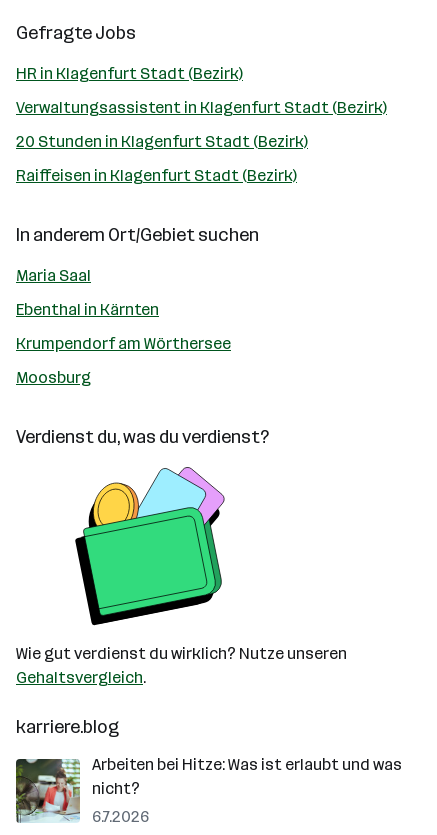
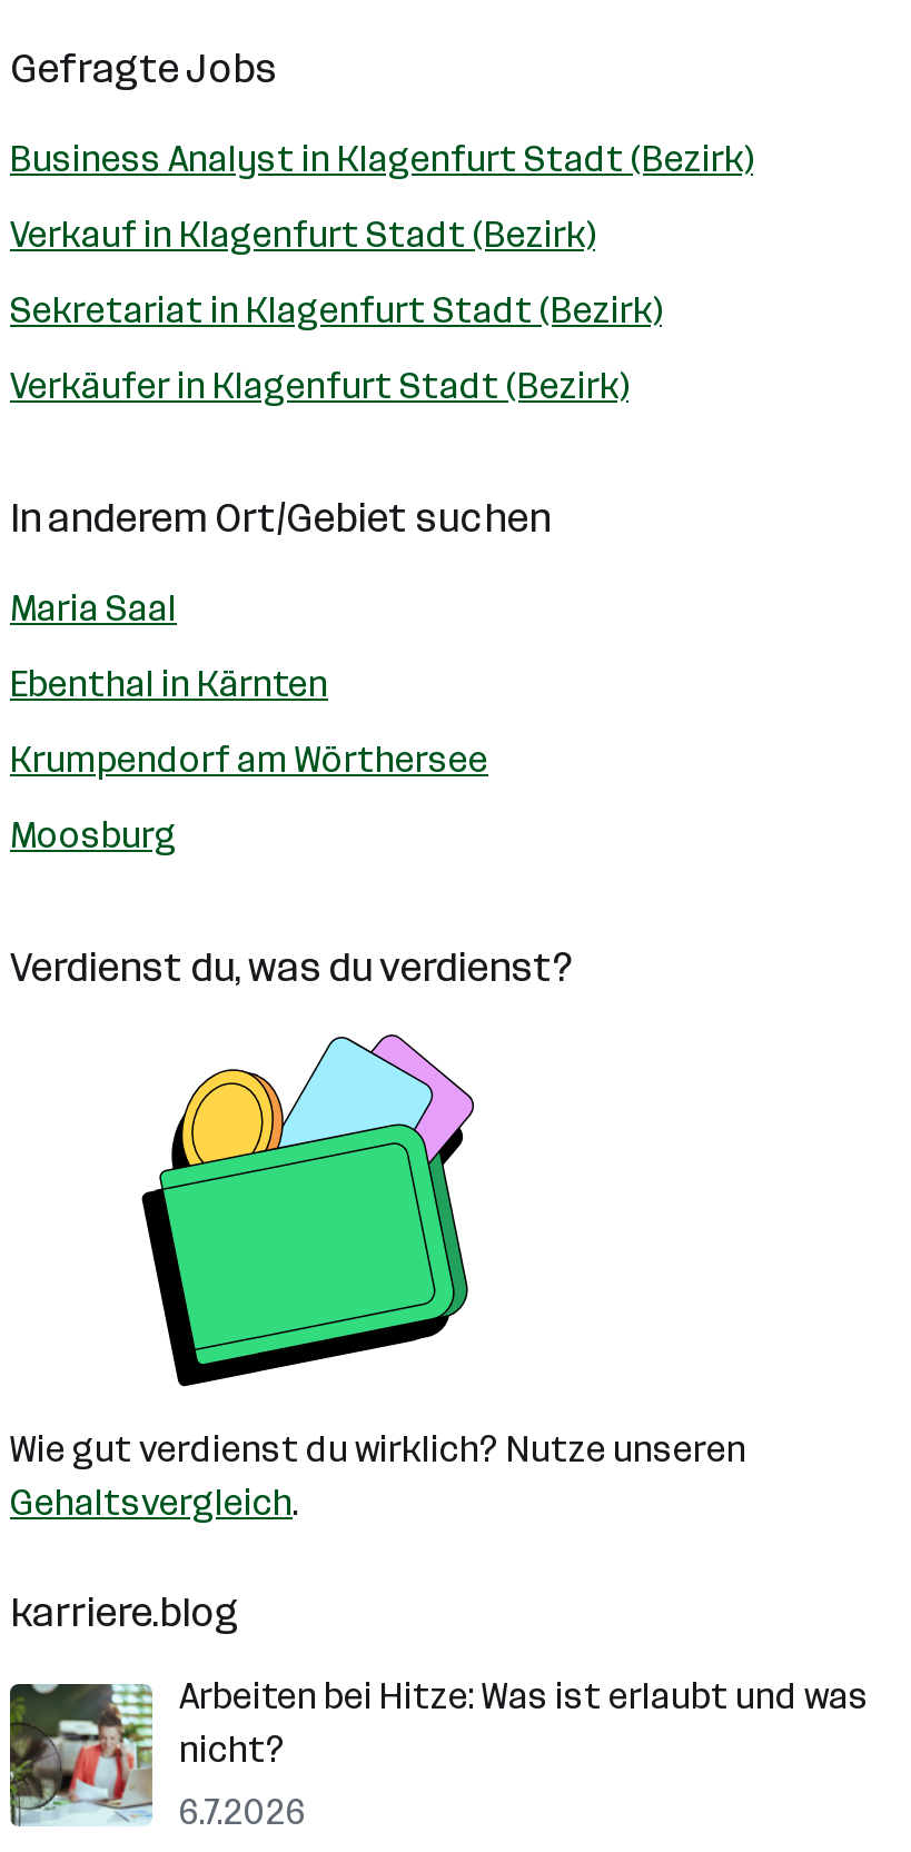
[16,64,243,83] HR in Klagenfurt Stadt (Bezirk) -> [10,138,753,180] Business Analyst in Klagenfurt Stadt (Bezirk)
[16,98,387,117] Verwaltungsassistent in Klagenfurt Stadt (Bezirk) -> [10,214,595,256] Verkauf in Klagenfurt Stadt (Bezirk)
[16,132,308,151] 20 Stunden in Klagenfurt Stadt (Bezirk) -> [10,289,662,331] Sekretariat in Klagenfurt Stadt (Bezirk)
[16,166,297,185] Raiffeisen in Klagenfurt Stadt (Bezirk) -> [10,365,628,407] Verkäufer in Klagenfurt Stadt (Bezirk)

